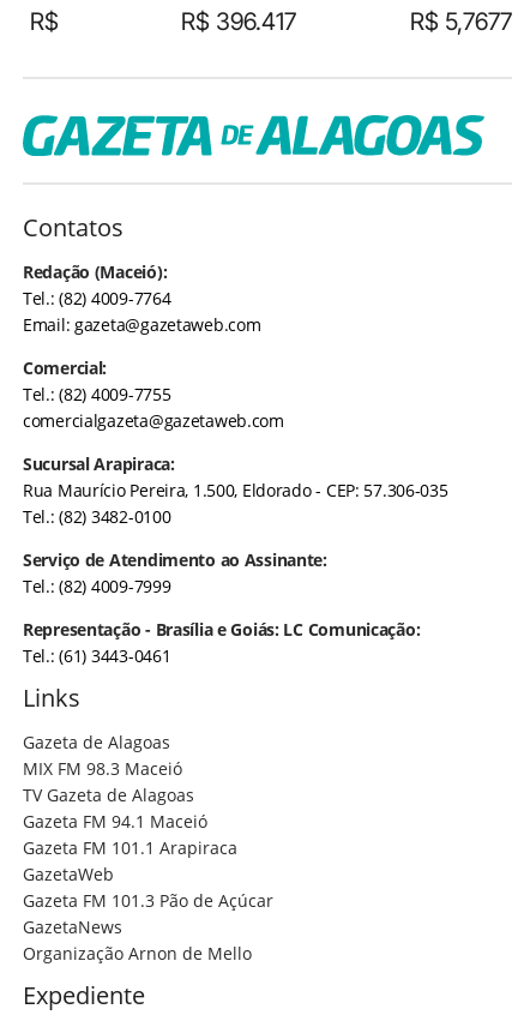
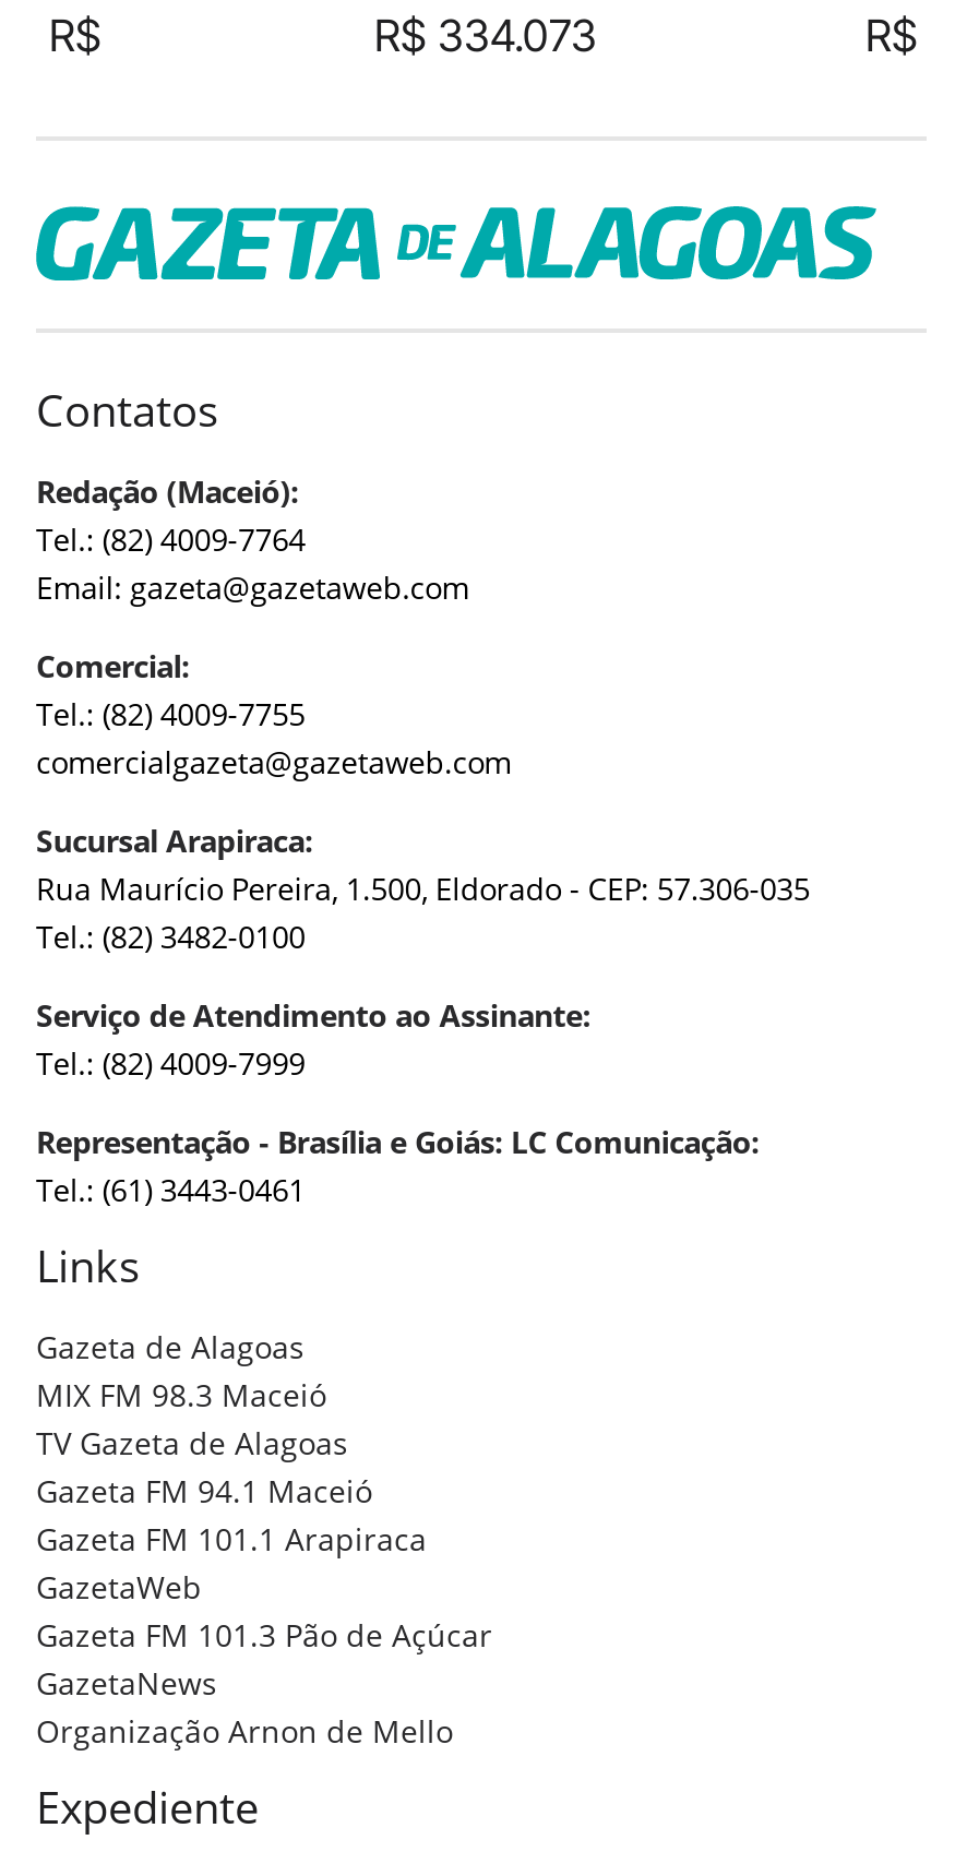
[180,7,296,36] R$ 396.417 -> [374,10,597,62] R$ 334.073
[410,7,512,36] R$ 5,7677 -> [865,10,918,62] R$

